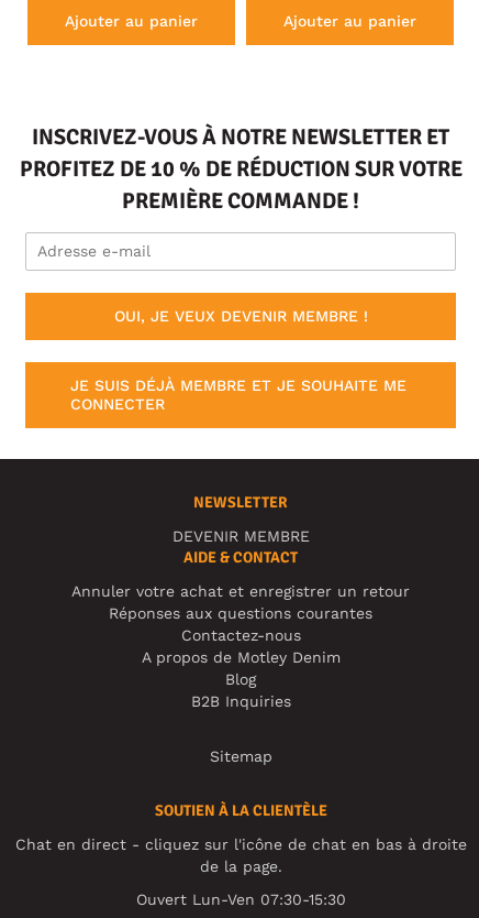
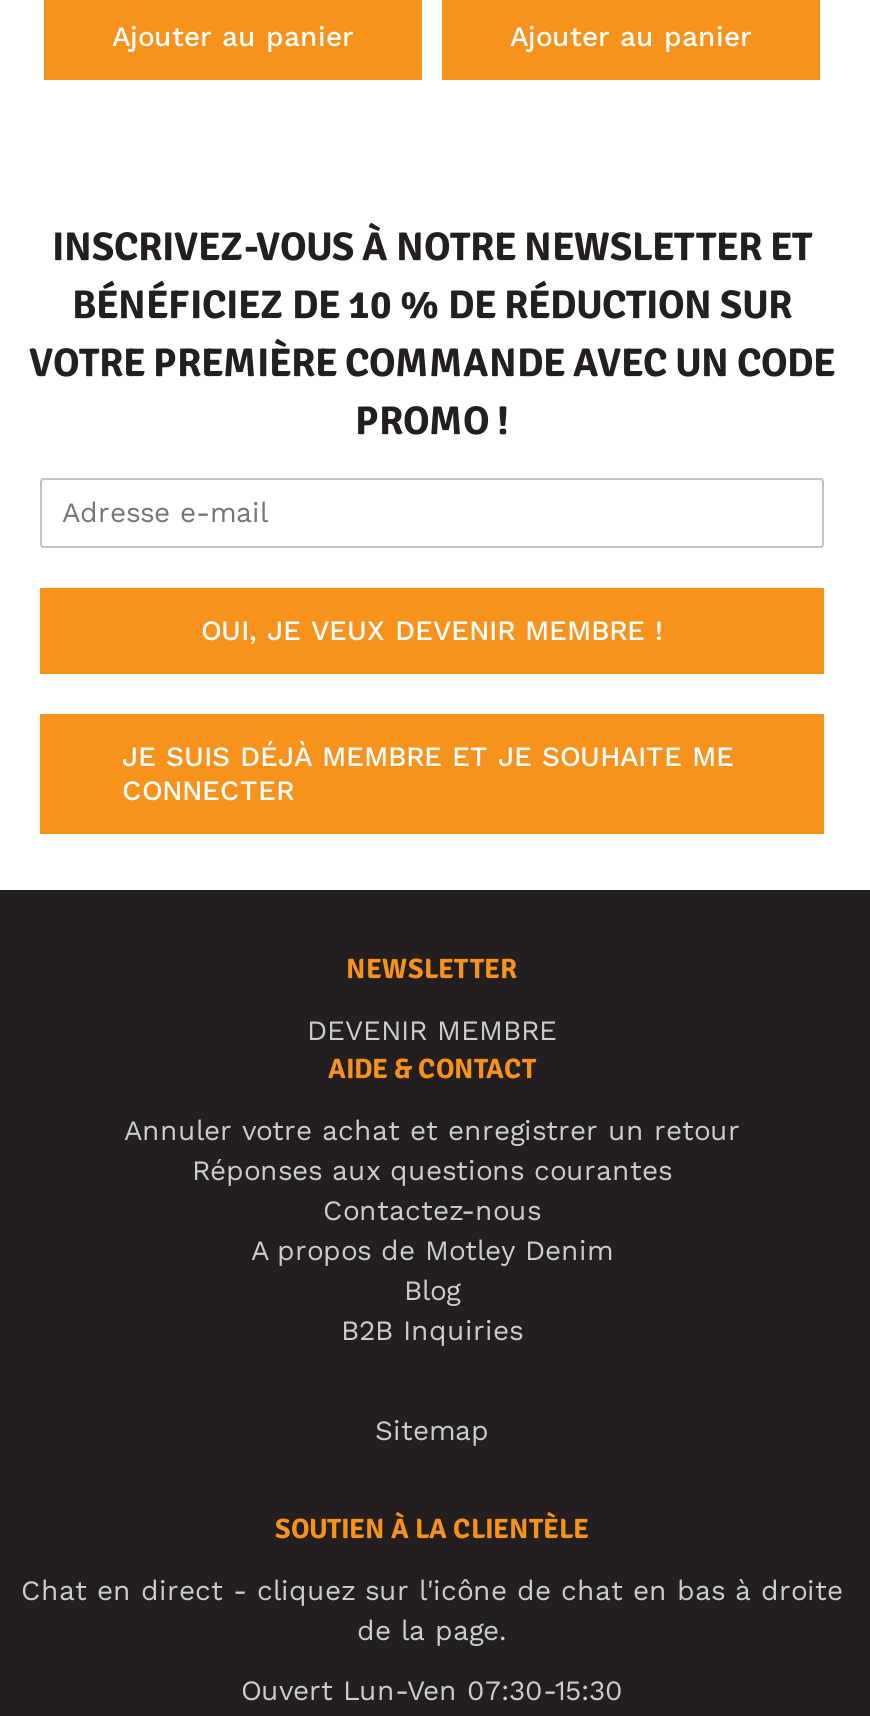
[19,155,462,215] PROFITEZ DE 10 % DE RÉDUCTION SUR VOTRE | PREMIÈRE COMMANDE ! -> [29,280,835,446] BÉNÉFICIEZ DE 10 % DE RÉDUCTION SUR | VOTRE PREMIÈRE COMMANDE AVEC UN CODE | PROMO !

